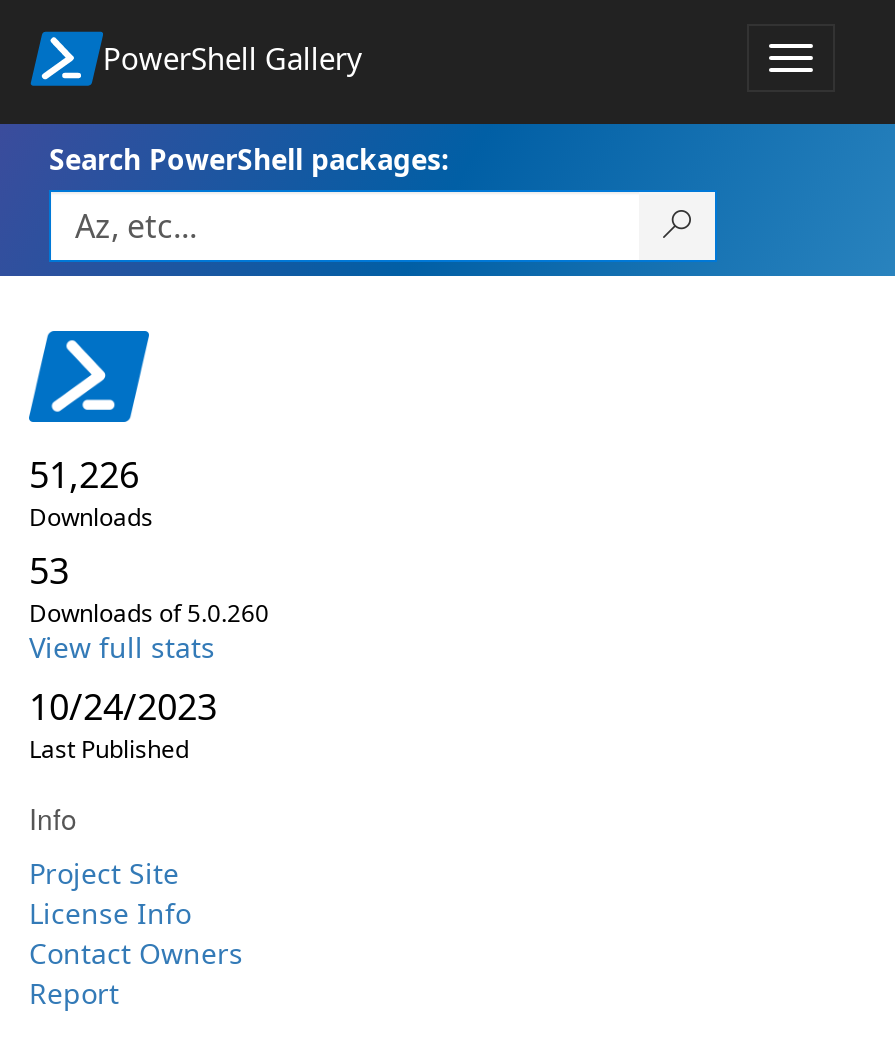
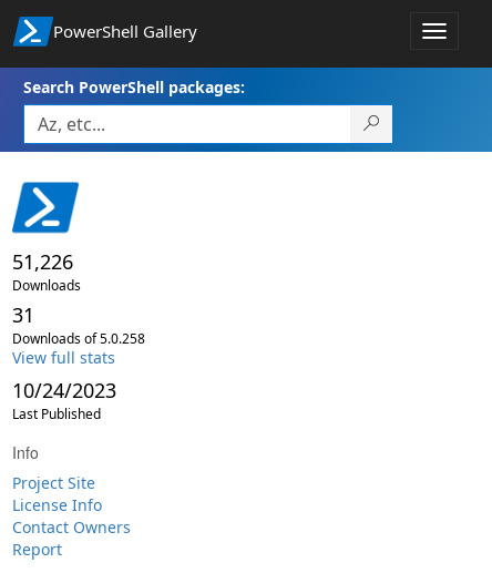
[29,546,69,594] 53 -> [12,301,34,328] 31
[29,596,269,630] Downloads of 5.0.260 -> [12,329,145,348] Downloads of 5.0.258

